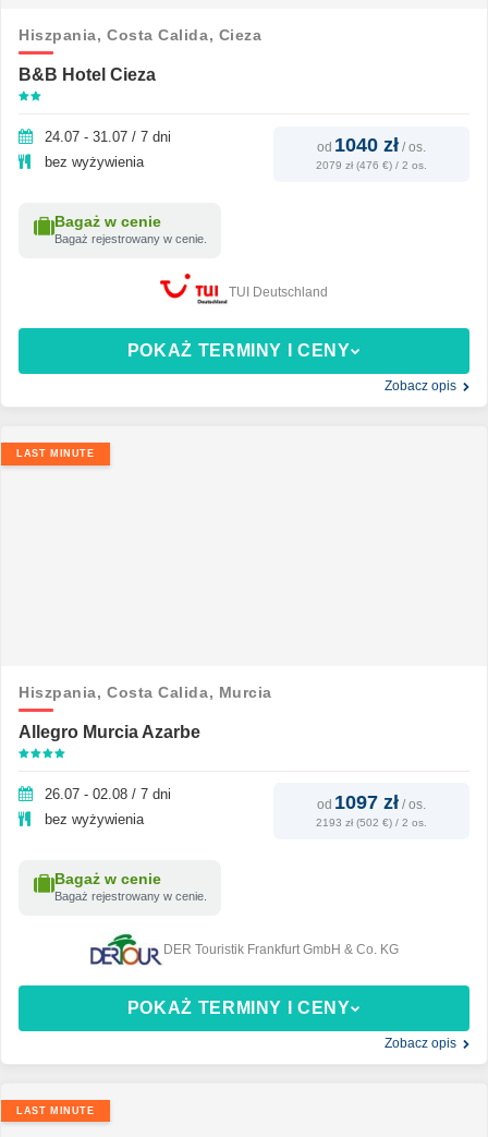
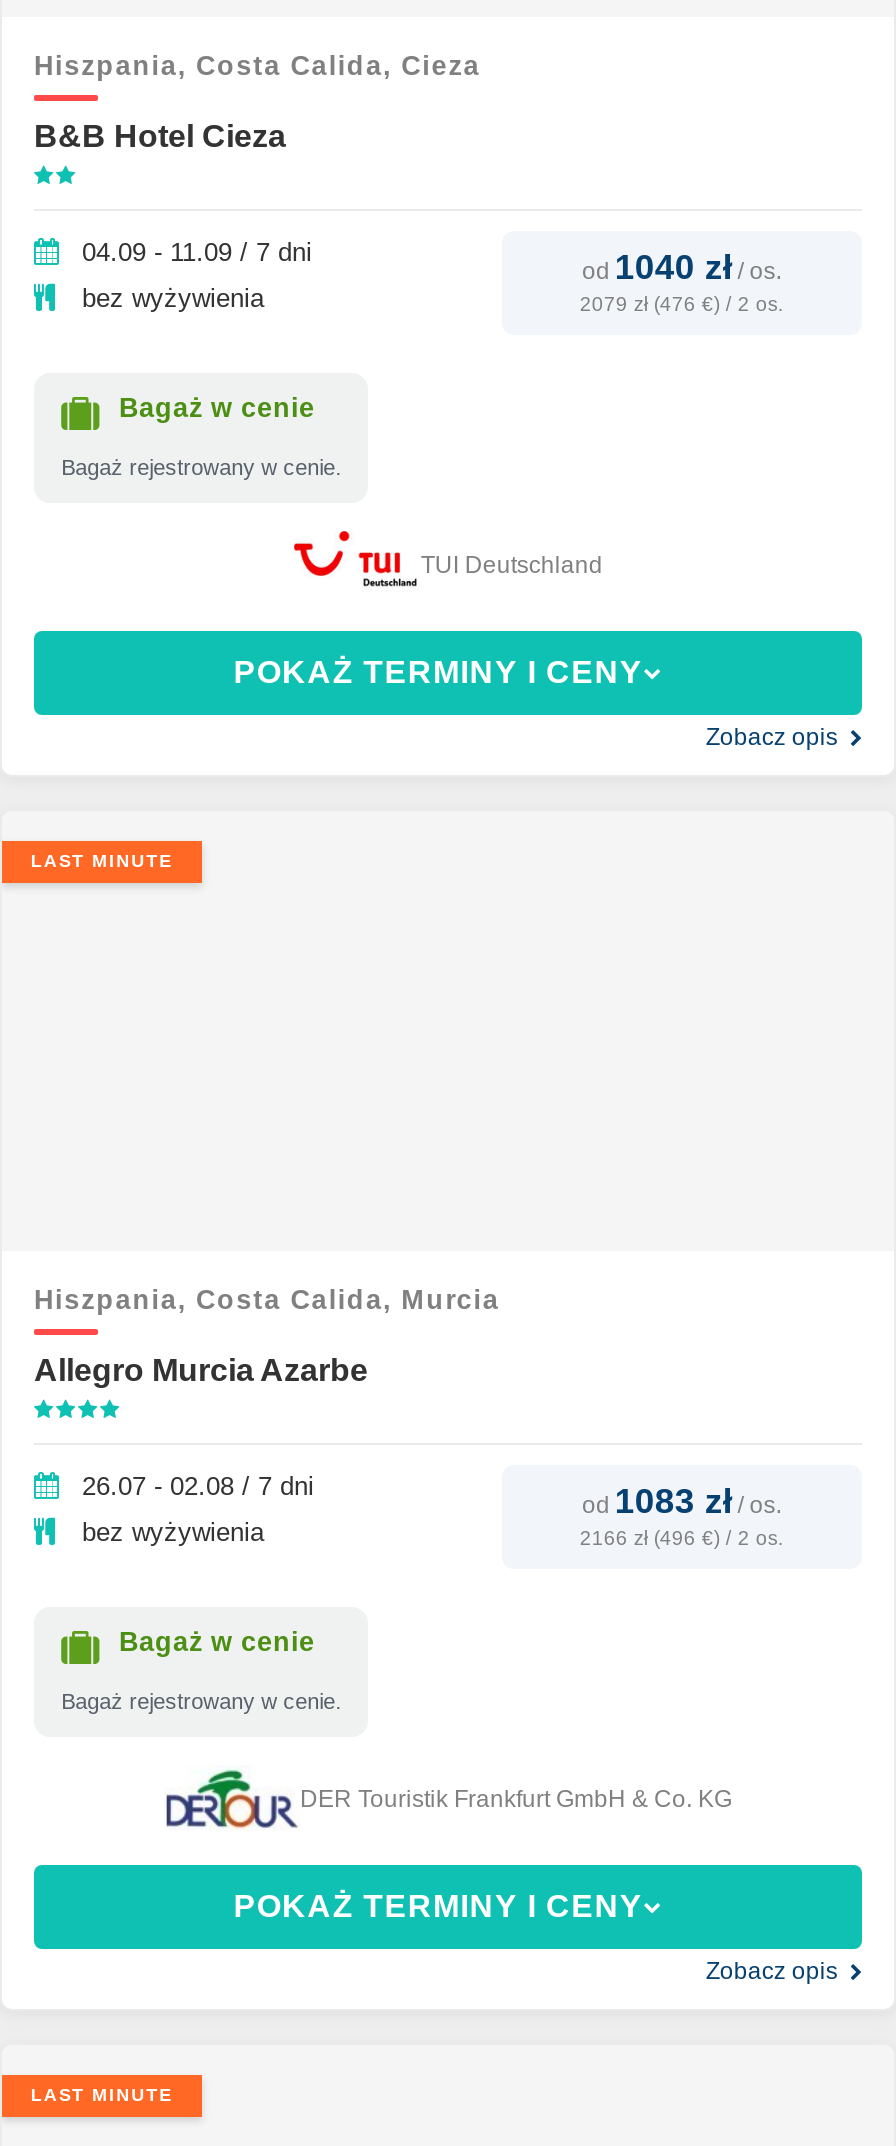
[45,129,171,145] 24.07 - 31.07 / 7 dni -> [82,236,312,266] 04.09 - 11.09 / 7 dni
[317,791,426,813] od 1097 zł / os. -> [582,1480,782,1520] od 1083 zł / os.
[316,817,427,829] 2193 zł (502 €) / 2 os. -> [580,1527,784,1549] 2166 zł (496 €) / 2 os.

